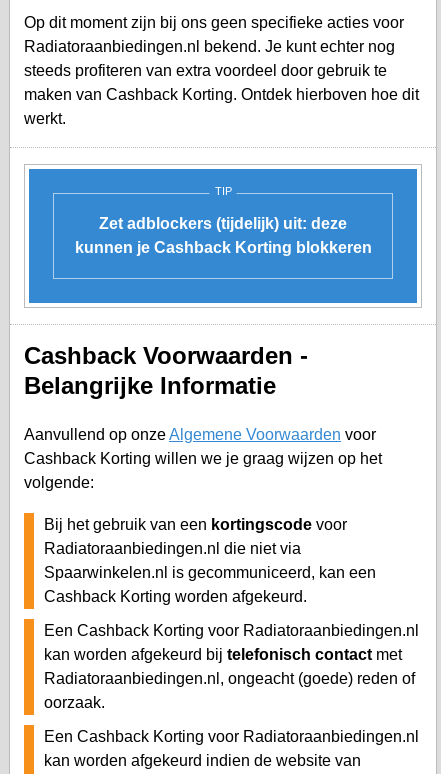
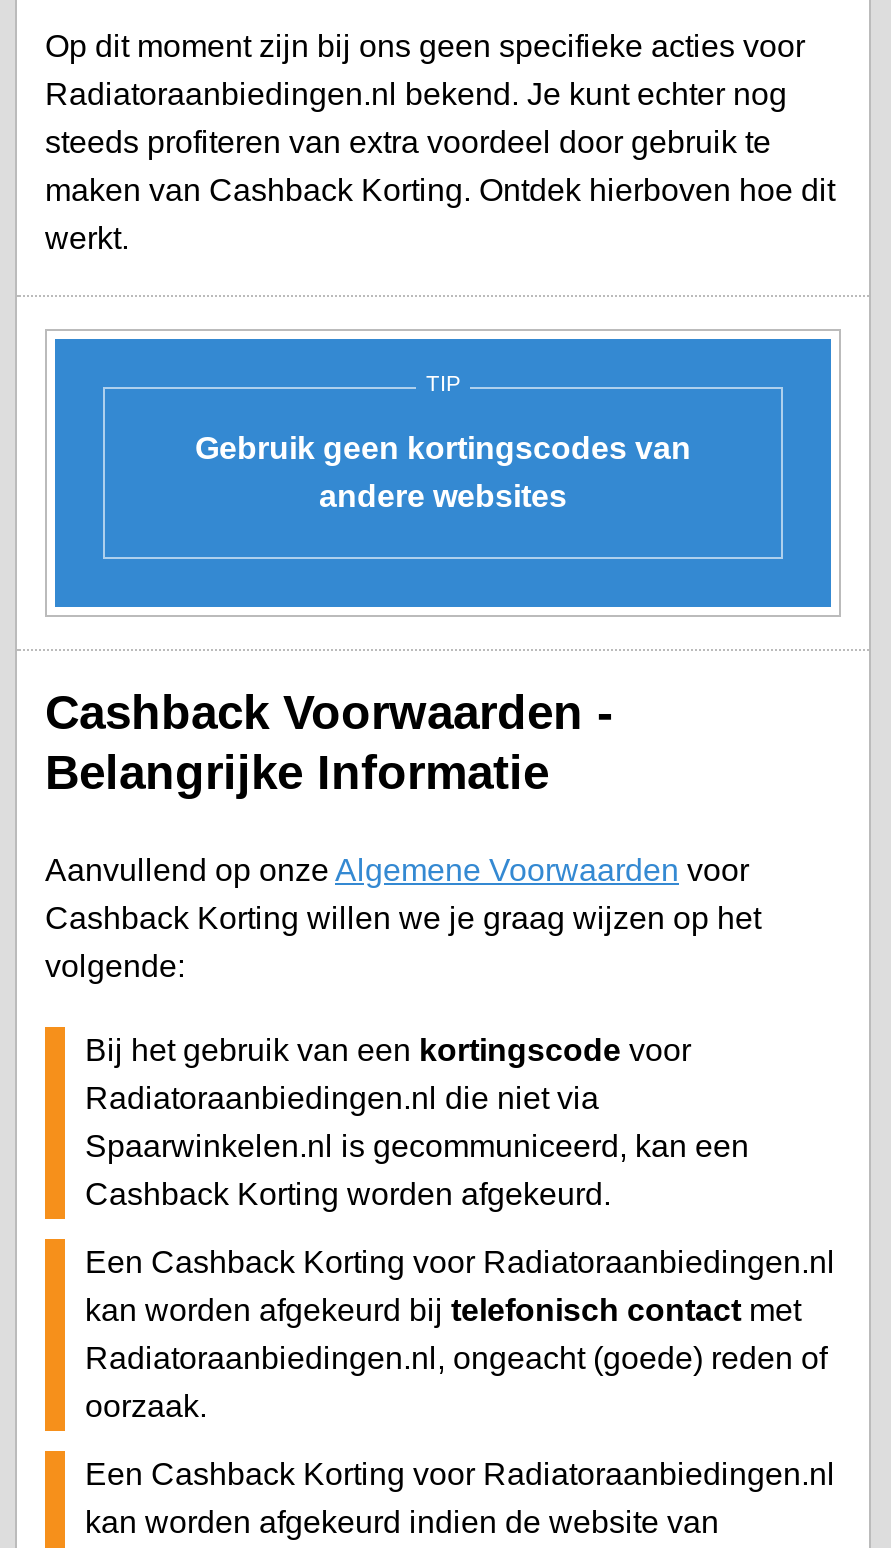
[74,215,371,256] Zet adblockers (tijdelijk) uit: deze | kunnen je Cashback Korting blokkeren -> [195,431,691,513] Gebruik geen kortingscodes van | andere websites

